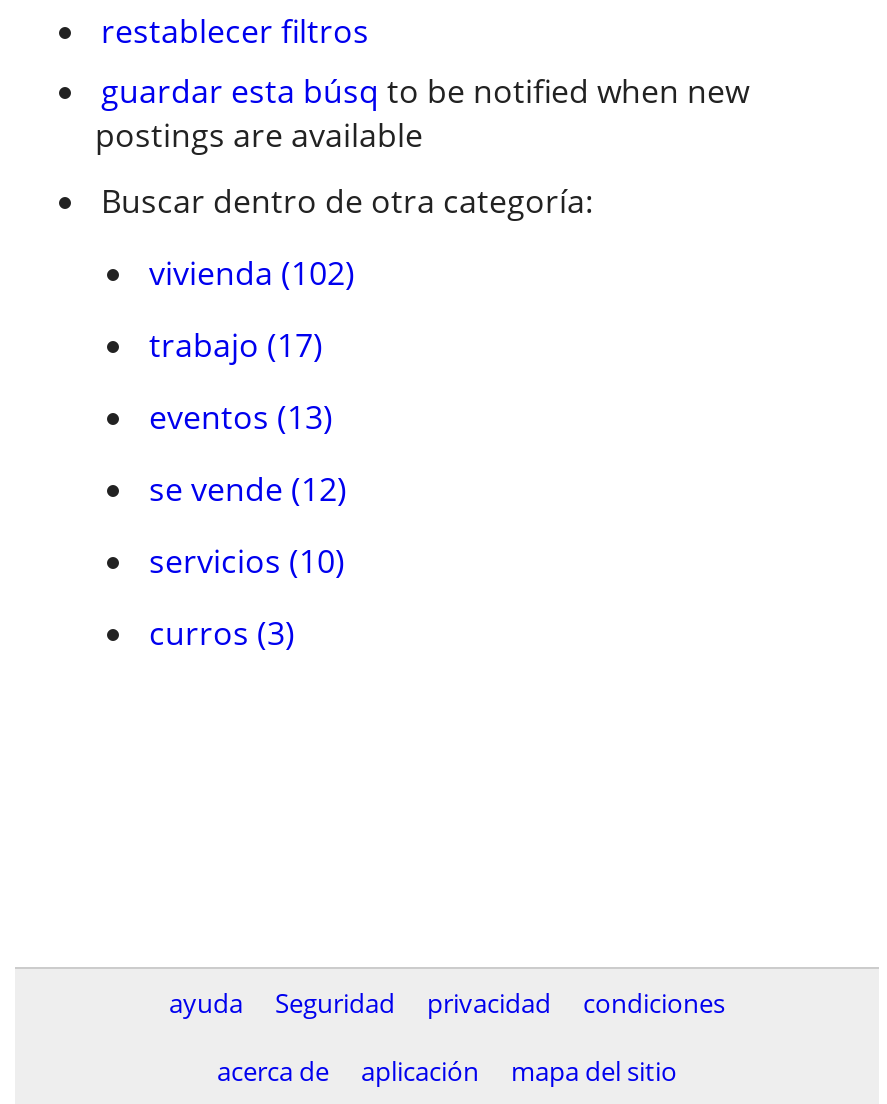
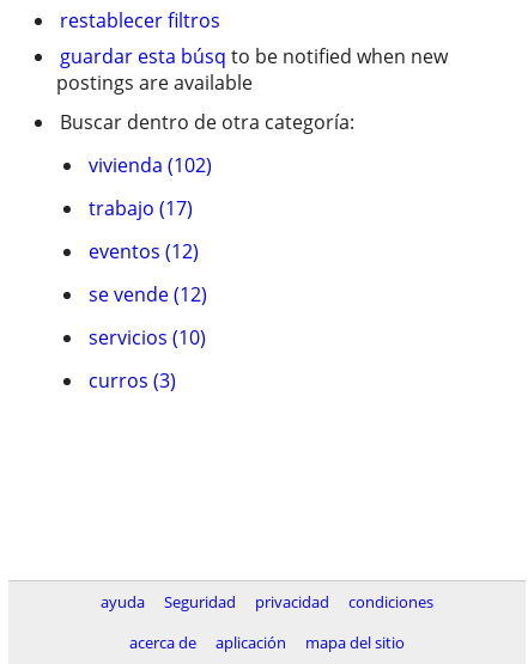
[149,395,333,439] eventos (13) -> [89,238,199,264] eventos (12)

